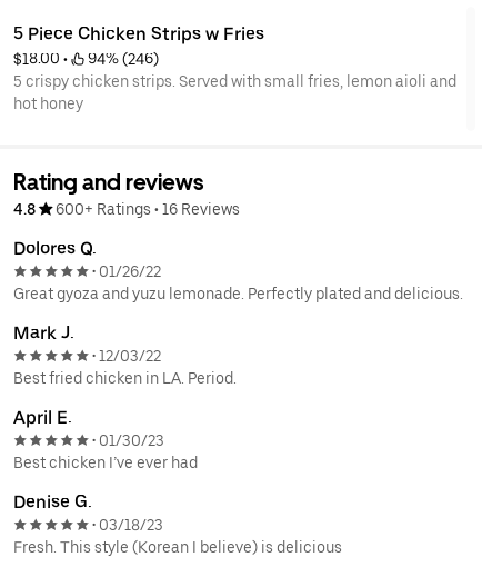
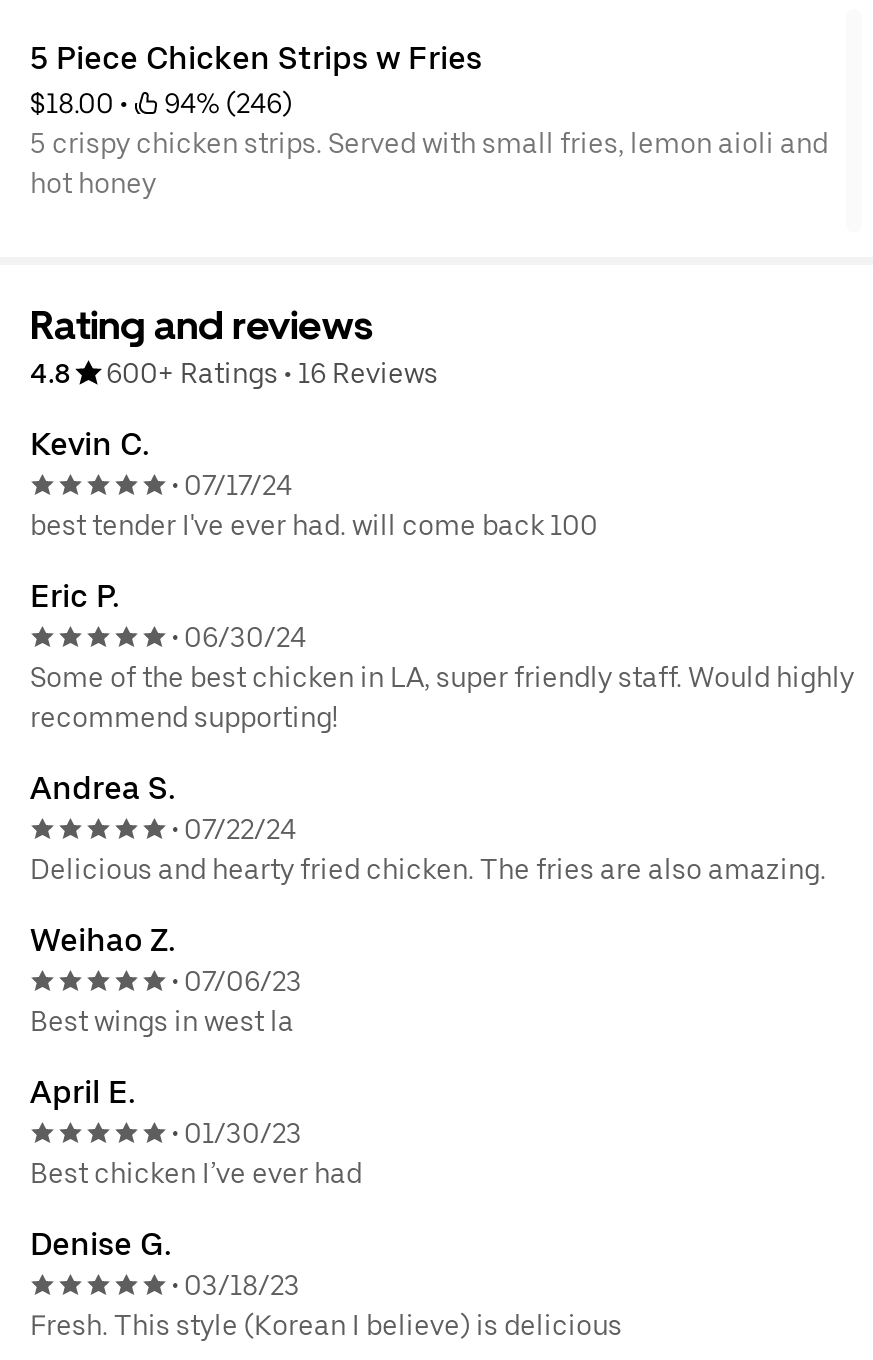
[13,237,463,386] Dolores Q. | • 01/26/22 | Great gyoza and yuzu lemonade. Perfectly plated and delicious. | Mark J. | • 12/03/22 | Best fried chicken in LA. Period. -> [30,425,854,1037] Kevin C. | • 07/17/24 | best tender I've ever had. will come back 100 | Eric P. | • 06/30/24 | Some of the best chicken in LA, super friendly staff. Would highly | recommend supporting! | Andrea S. | • 07/22/24 | Delicious and hearty fried chicken. The fries are also amazing. | Weihao Z. | • 07/06/23 | Best wings in west la

